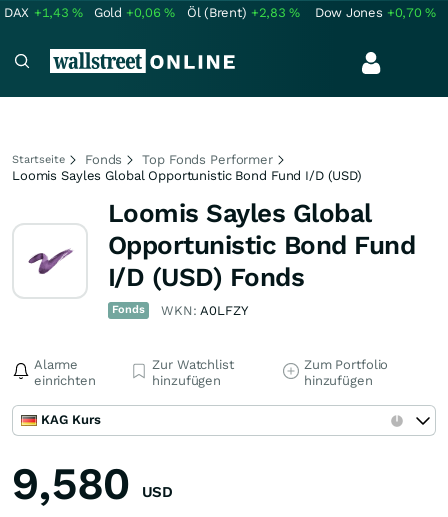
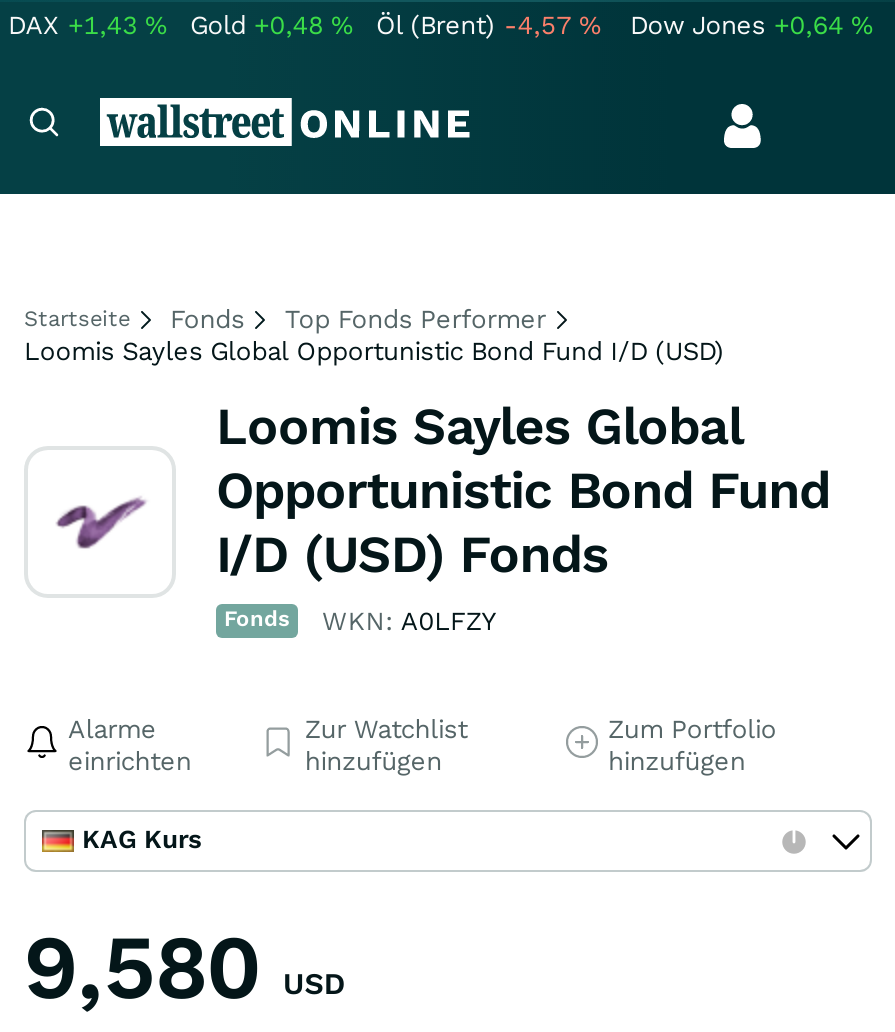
[94,5,175,20] Gold +0,06% -> [190,10,352,40] Gold +0,48%
[187,5,300,20] Öl (Brent) +2,83% -> [376,10,600,40] Öl (Brent) -4,57%
[315,5,436,20] Dow Jones +0,70% -> [630,10,872,40] Dow Jones +0,64%

